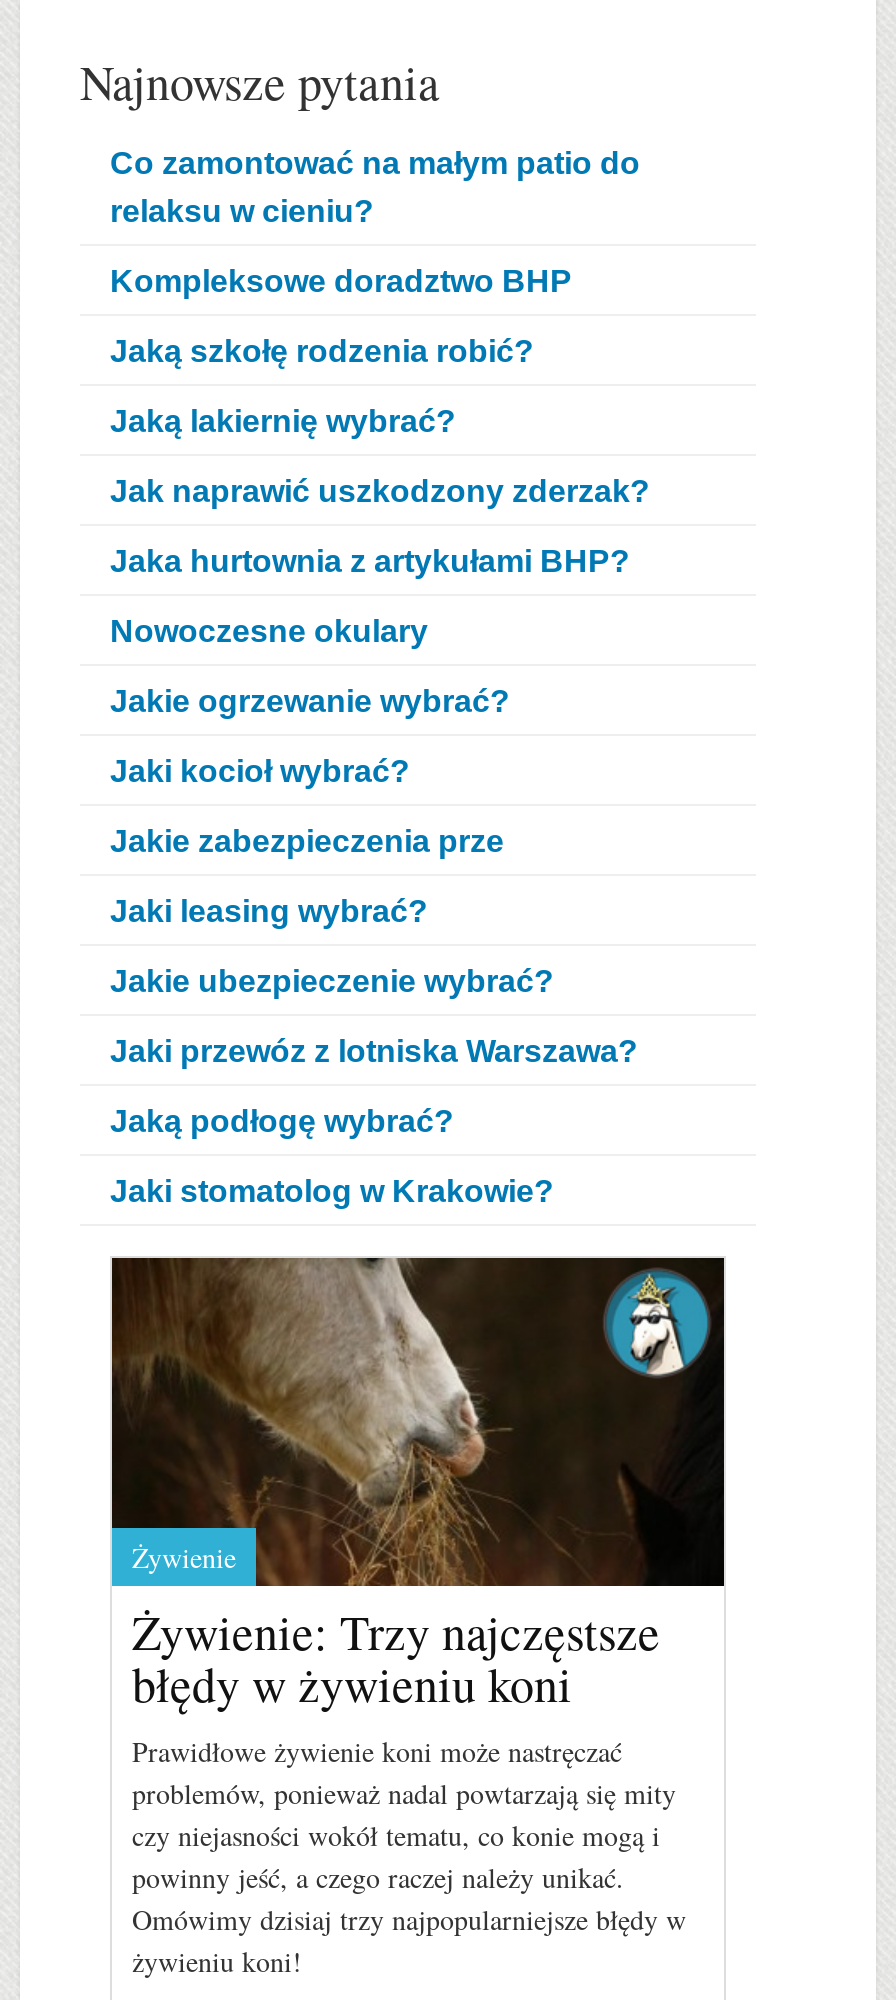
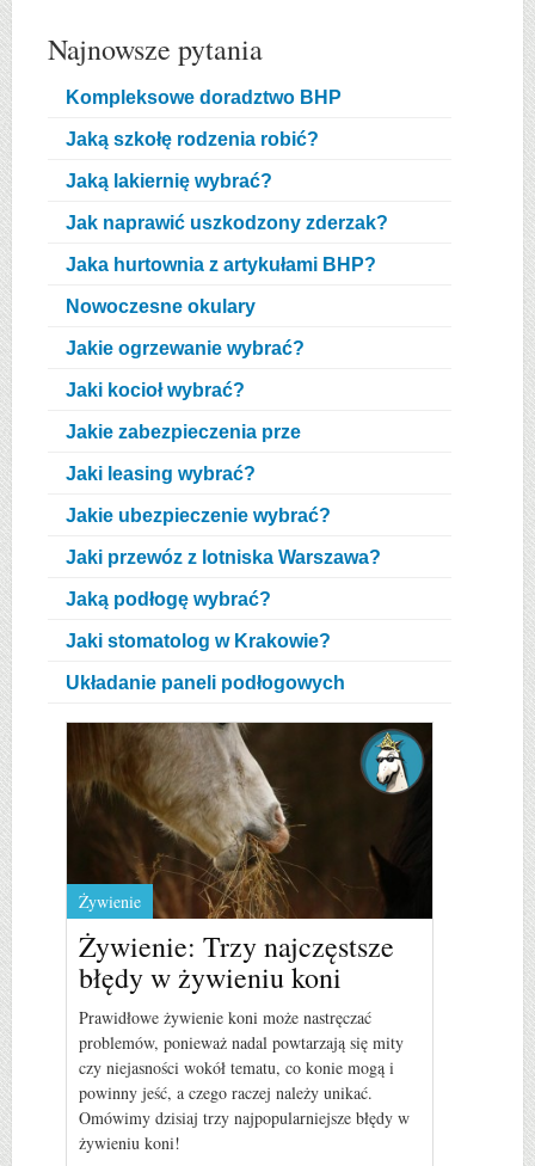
[110,147,640,229] Co zamontować na małym patio do | relaksu w cieniu? -> none
moved [110,265,650,1209] -> [66,88,388,651]: Kompleksowe doradztwo BHP | Jaką szkołę rodzenia robić? | Jaką lakiernię wybrać? | ... | Jaką podłogę wybrać? | Jaki stomatolog w Krakowie?
none -> [66,673,345,693] Układanie paneli podłogowych

